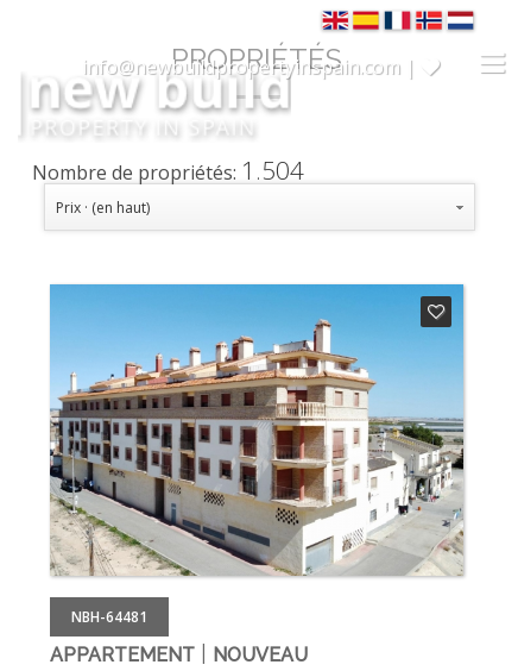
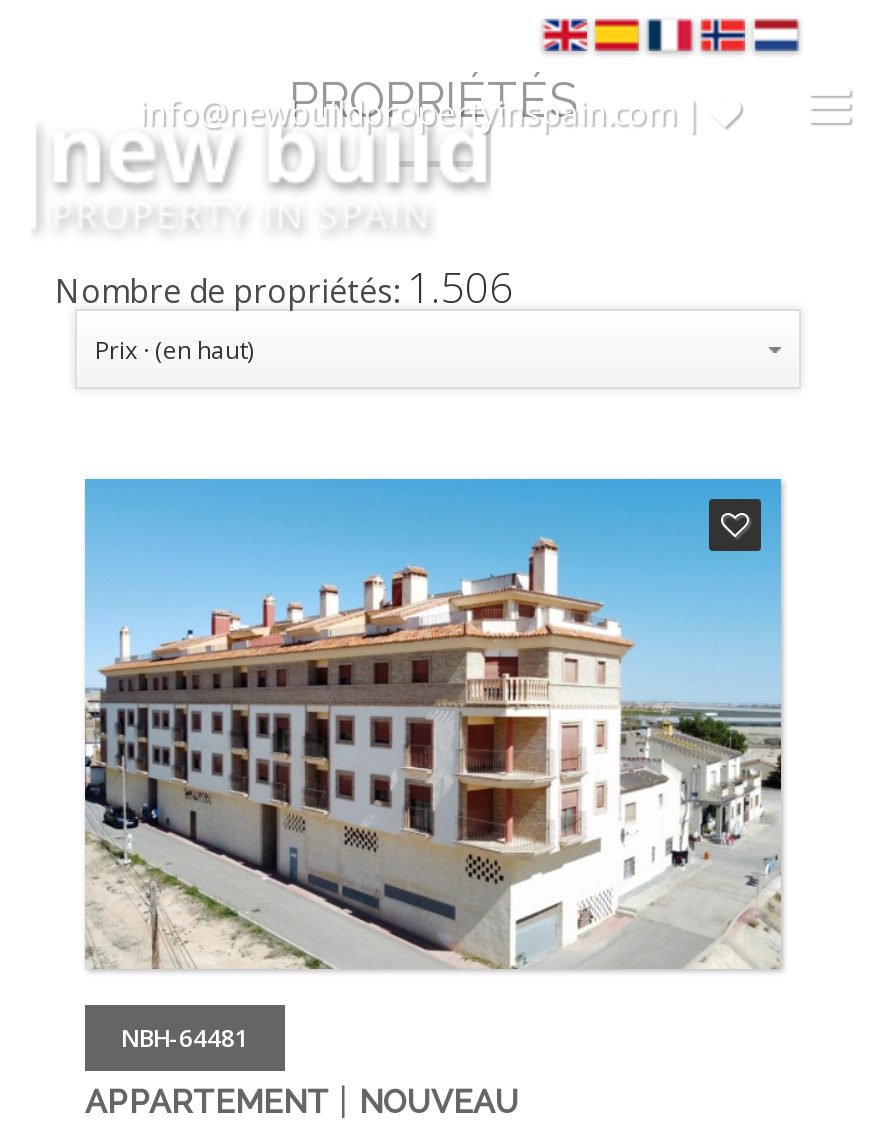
[32,153,304,187] Nombre de propriétés: 1.504 -> [55,259,513,315] Nombre de propriétés: 1.506

